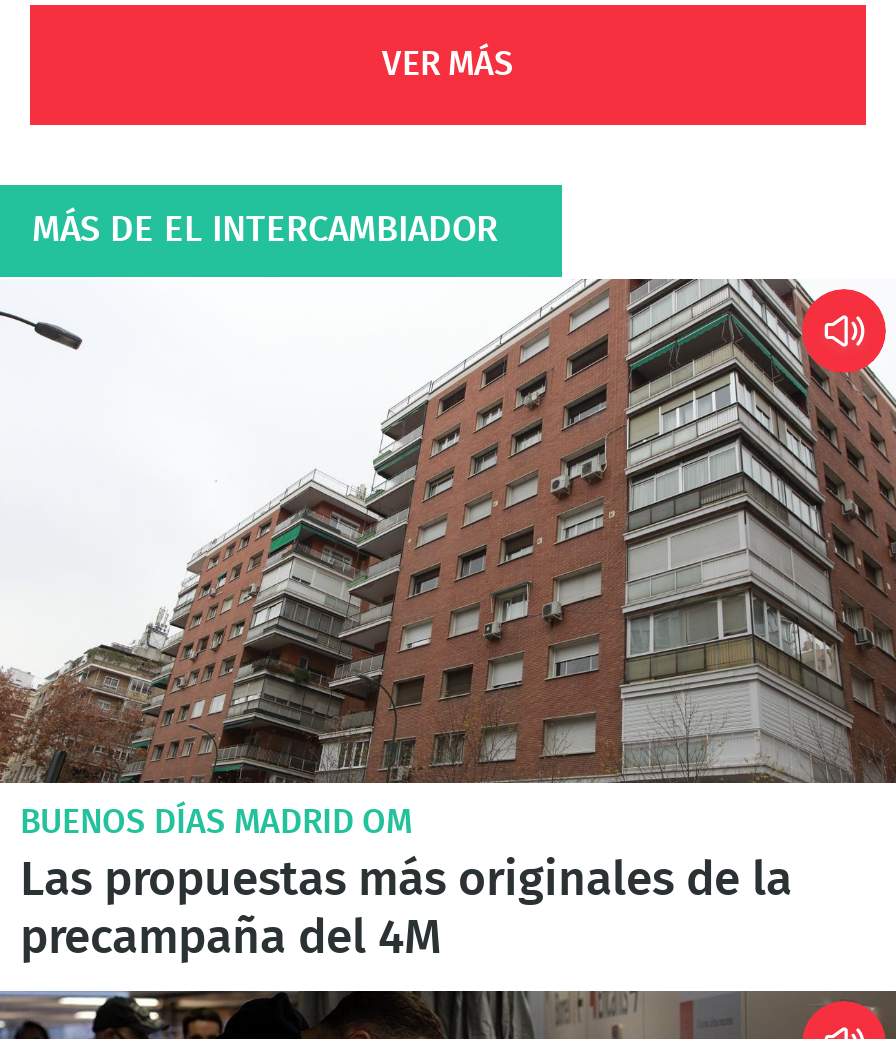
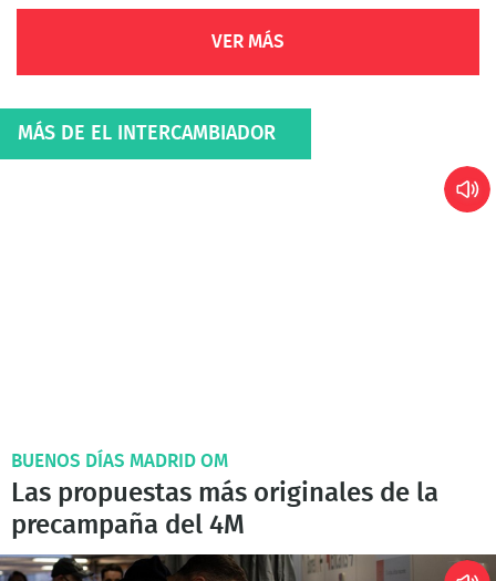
[6,277,890,785] [image] -> none

